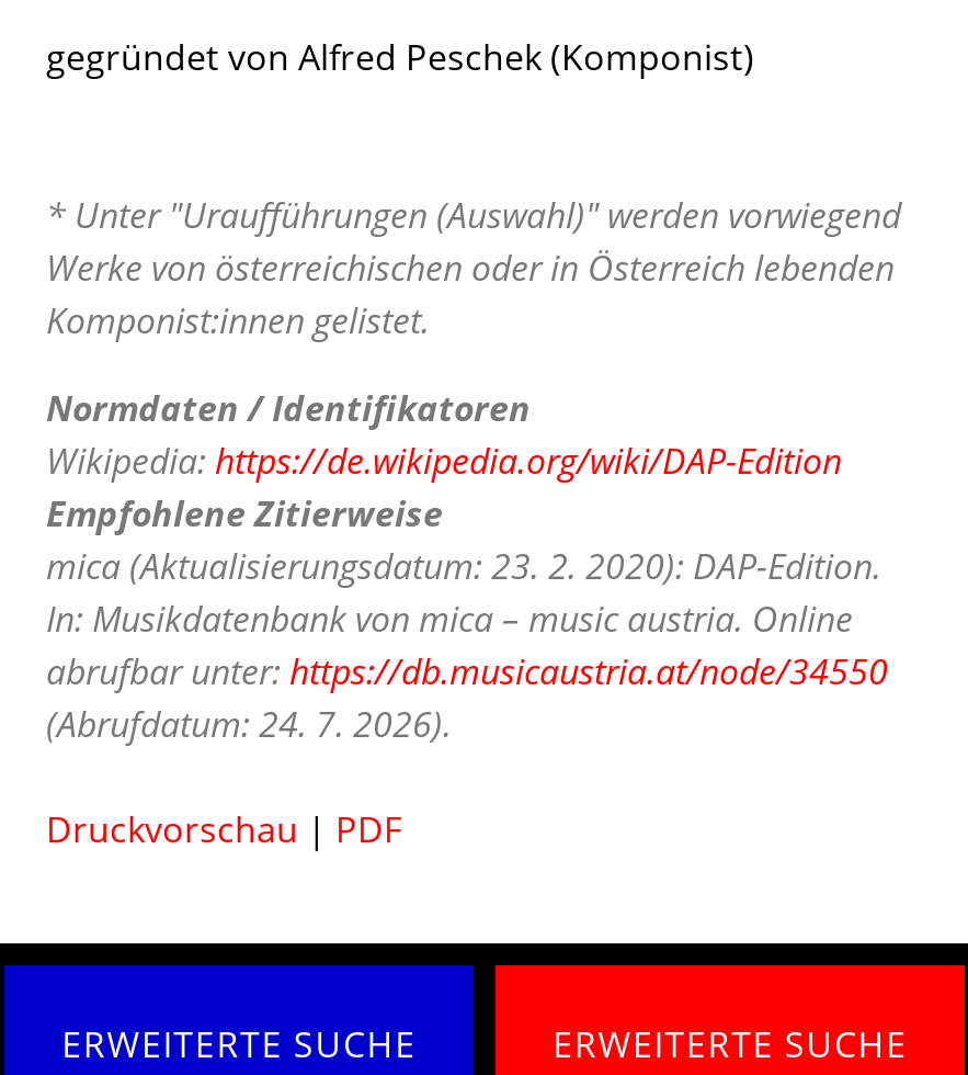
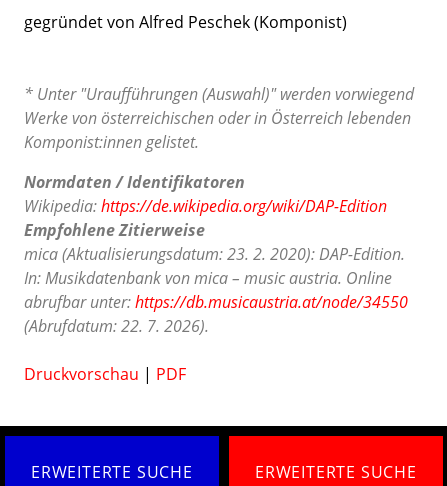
[46,700,452,748] (Abrufdatum: 24. 7. 2026). -> [24,315,209,337] (Abrufdatum: 22. 7. 2026).

